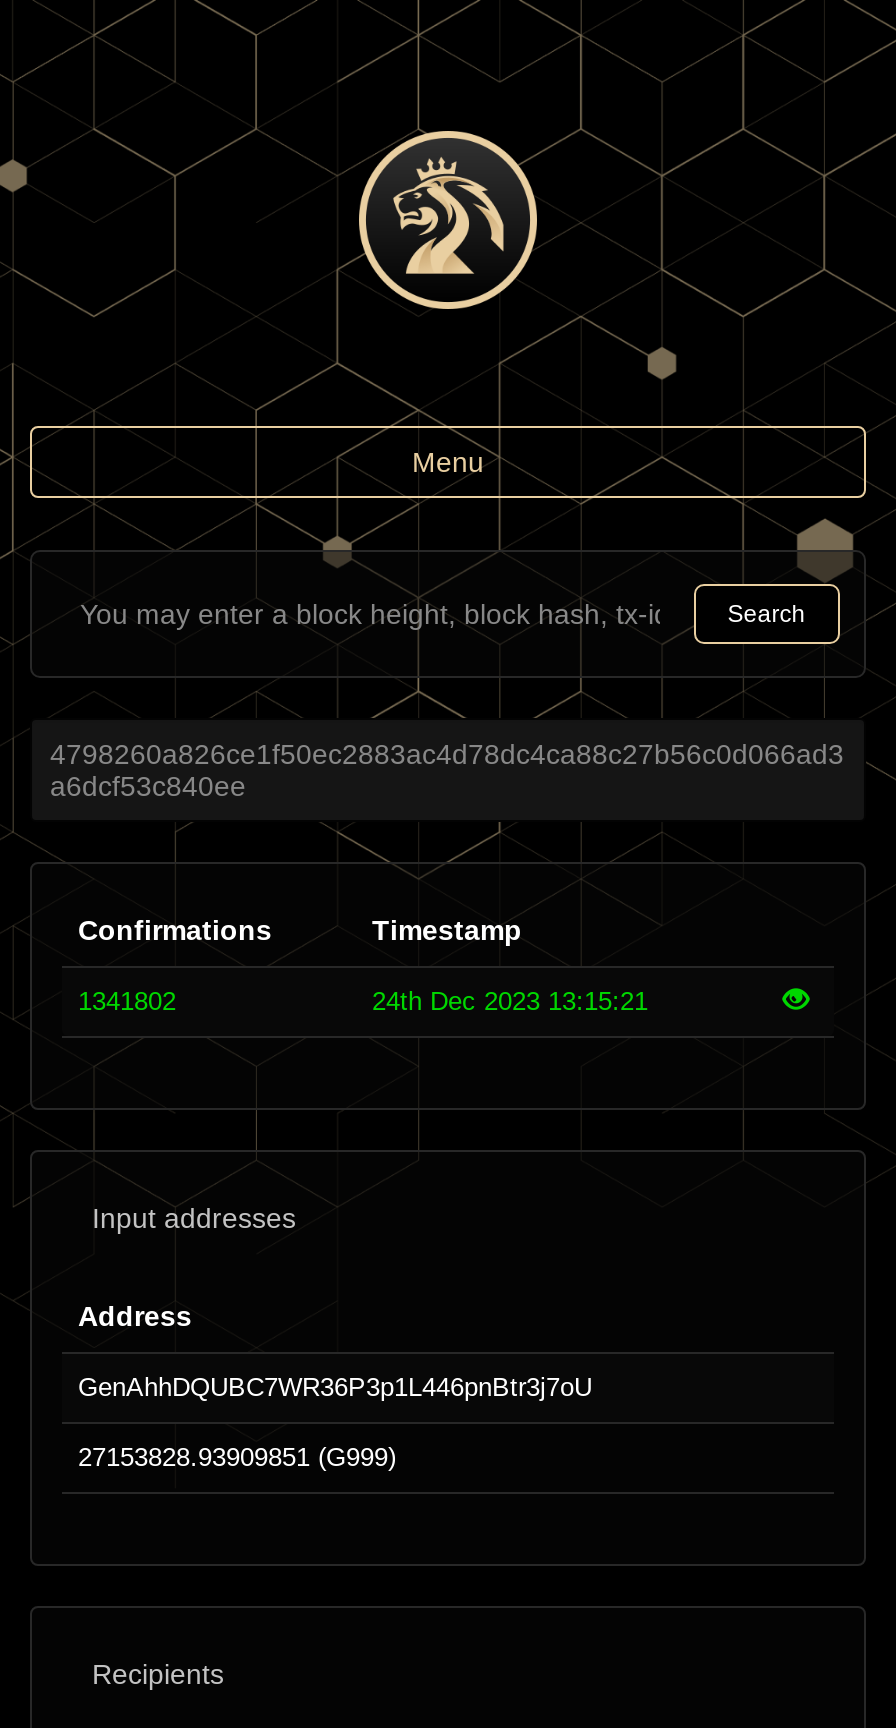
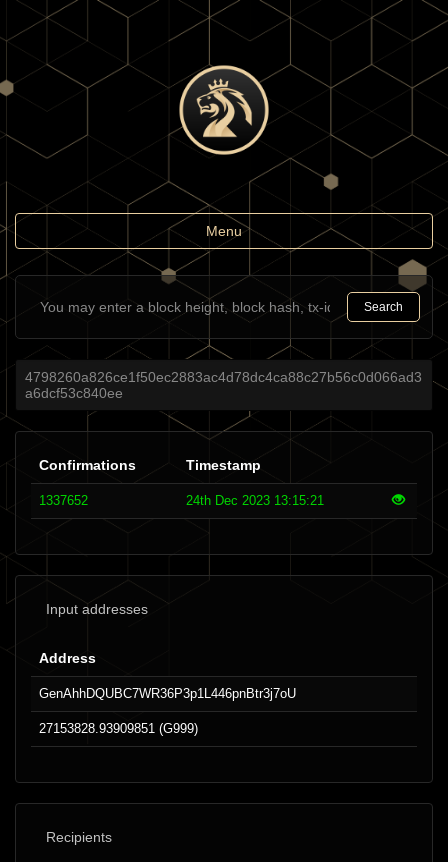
[78,986,176,1016] 1341802 -> [39,493,88,508] 1337652

